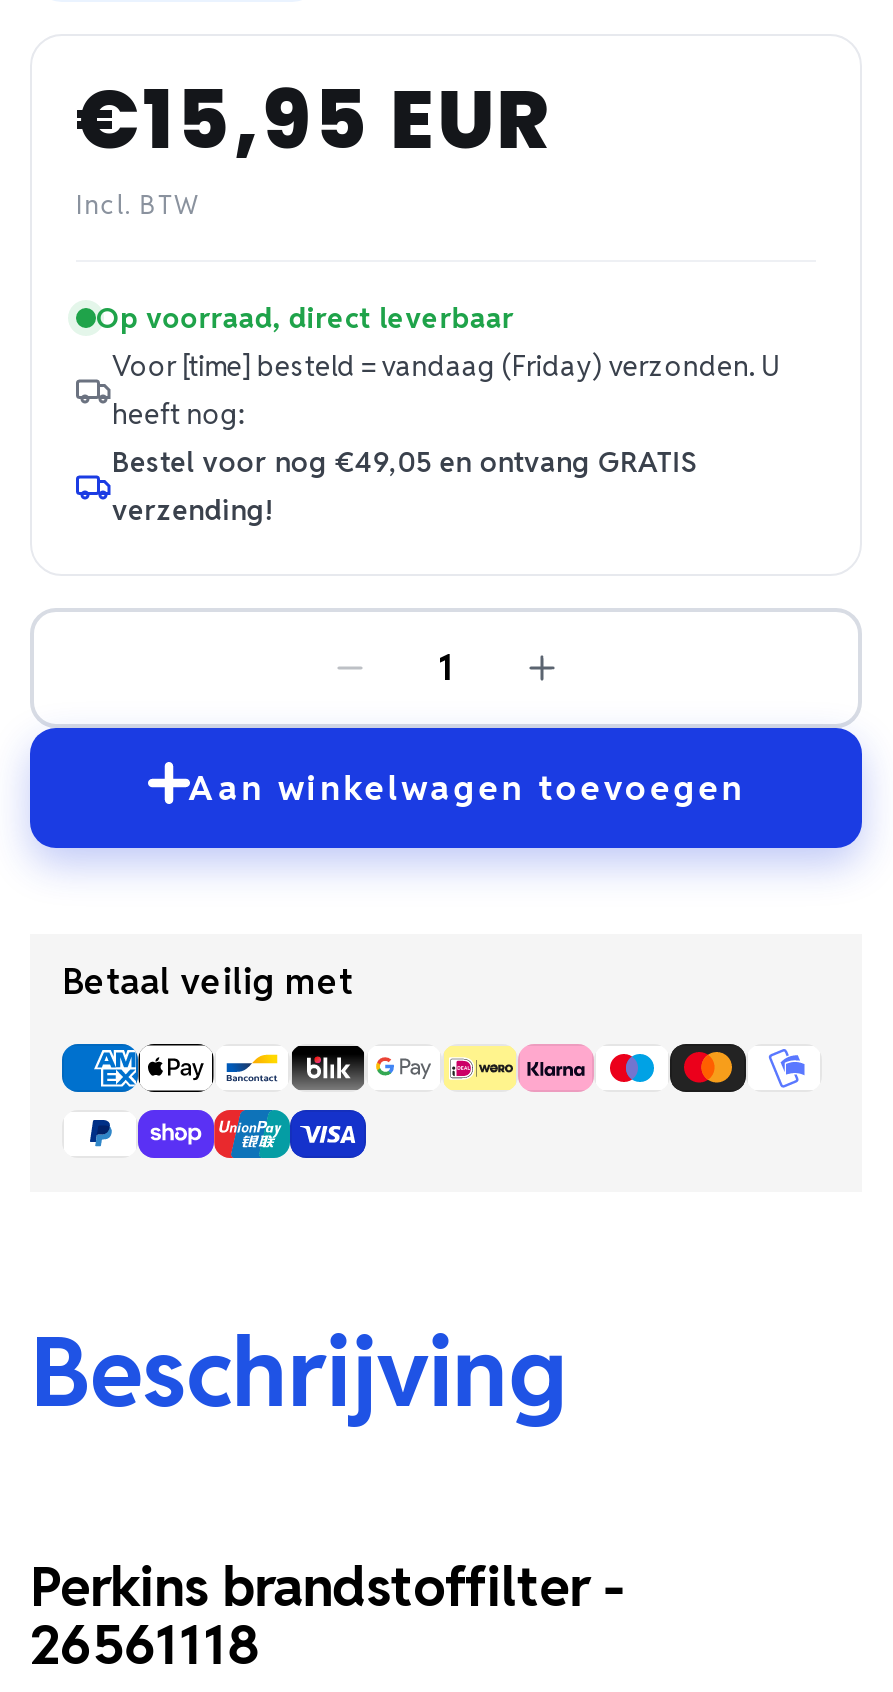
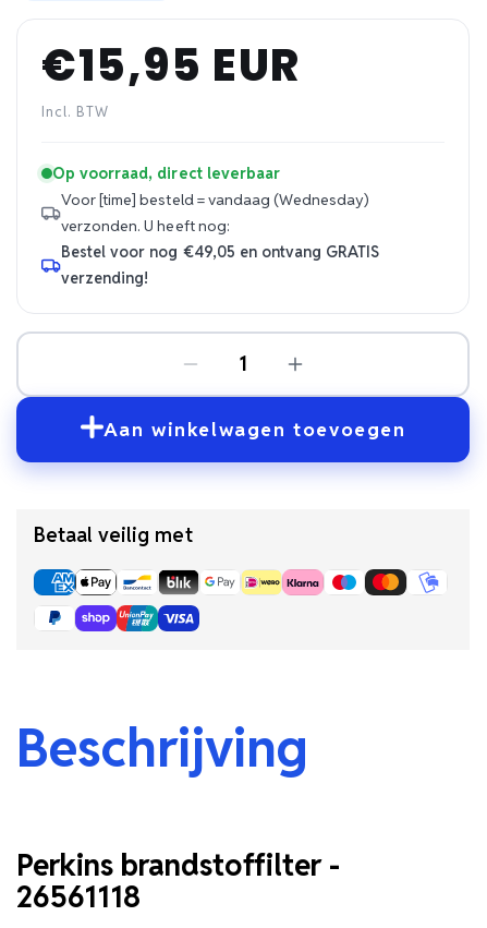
[112,347,779,431] Voor [time] besteld = vandaag (Friday) verzonden. U | heeft nog: -> [61,189,370,235] Voor [time] besteld = vandaag (Wednesday) | verzonden. U heeft nog:

